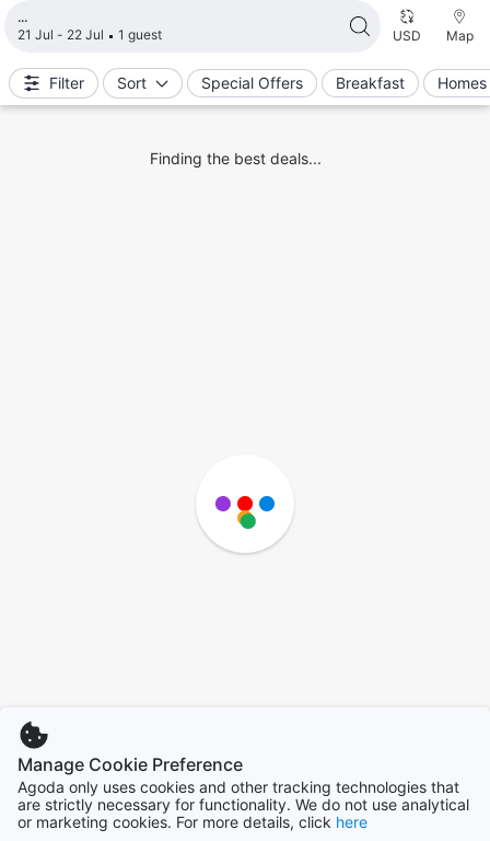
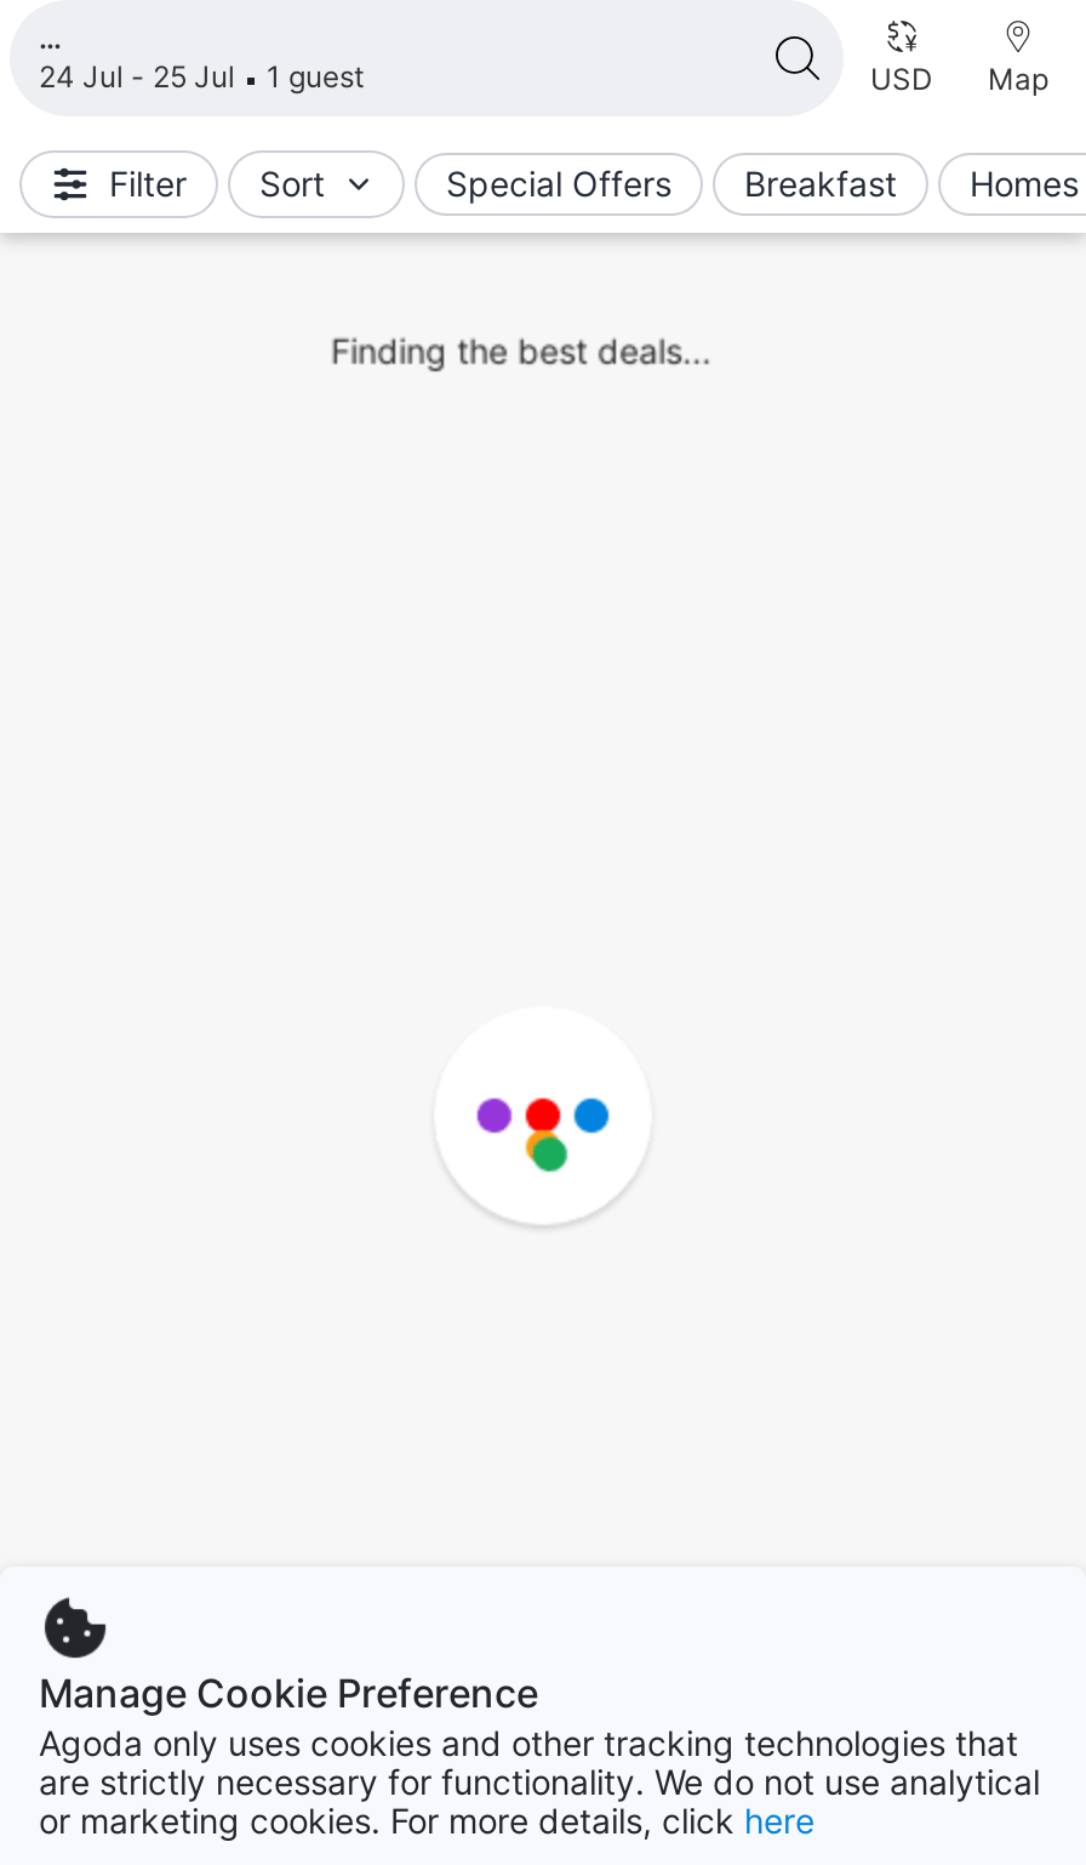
[17,26,162,43] 21 Jul - 22 Jul 1 guest -> [39,58,364,95] 24 Jul - 25 Jul 1 guest

